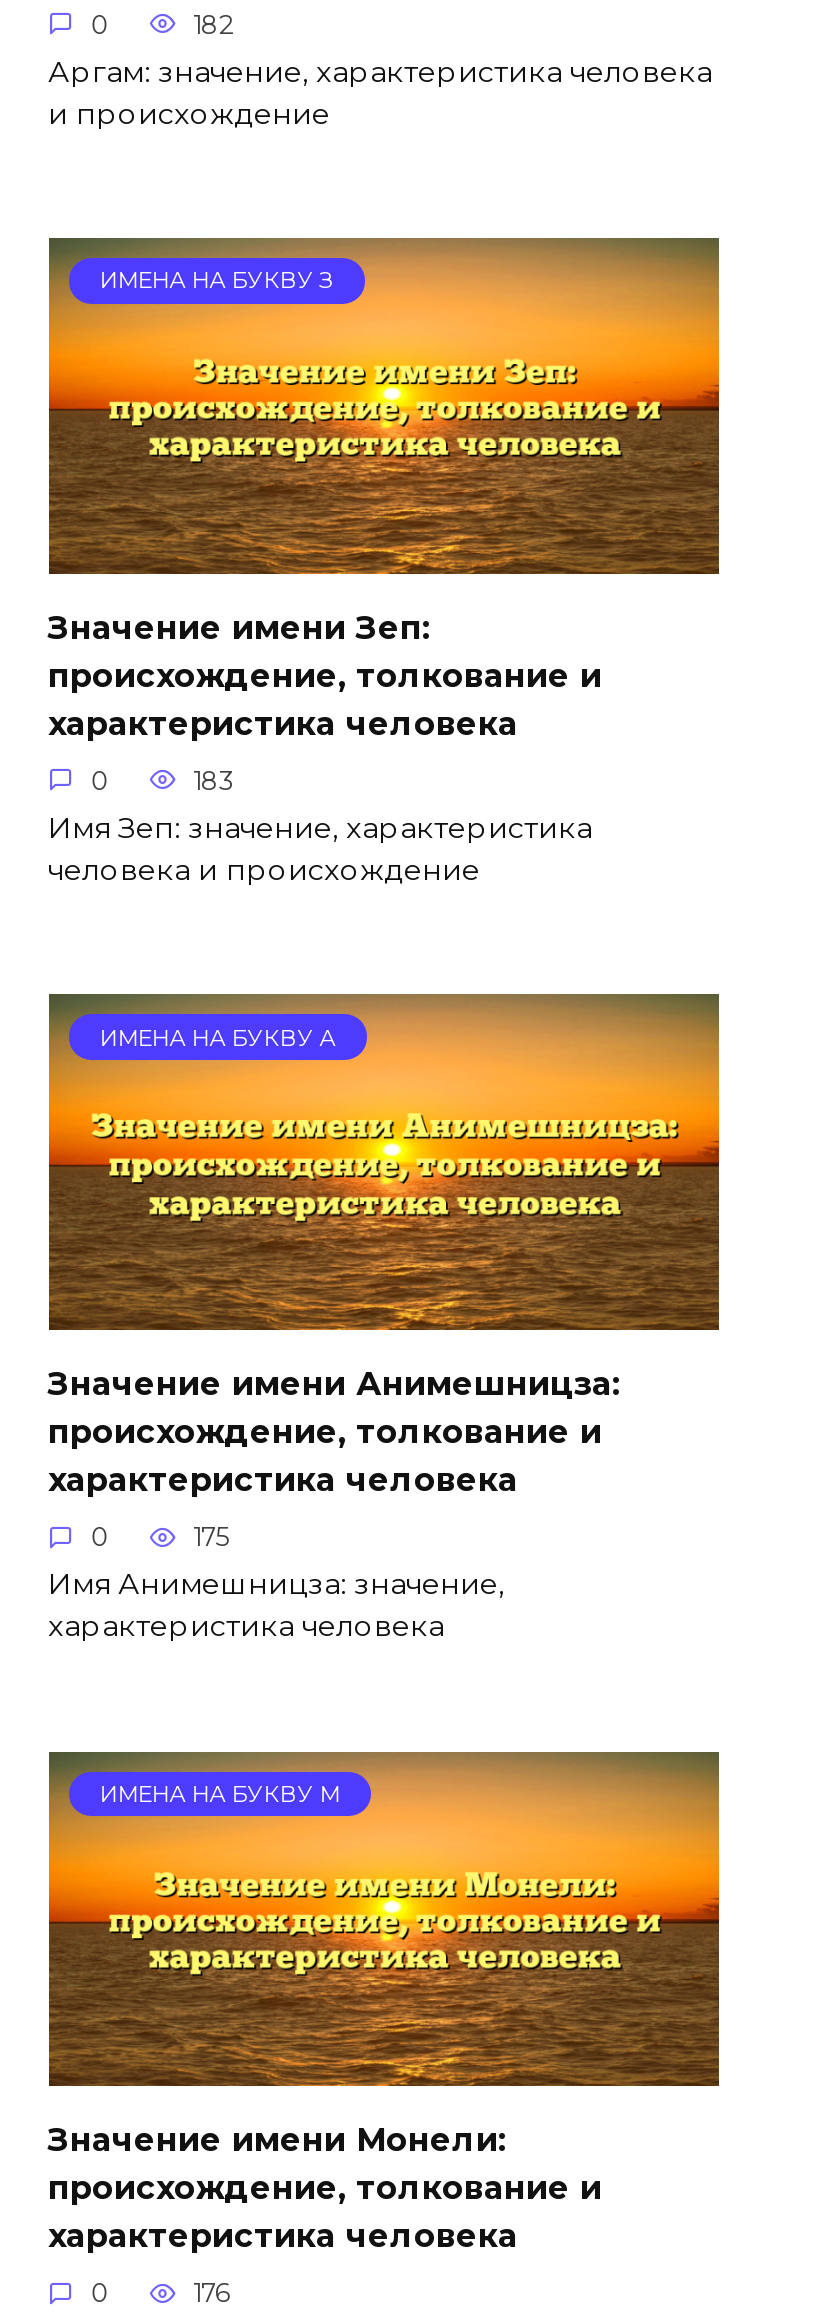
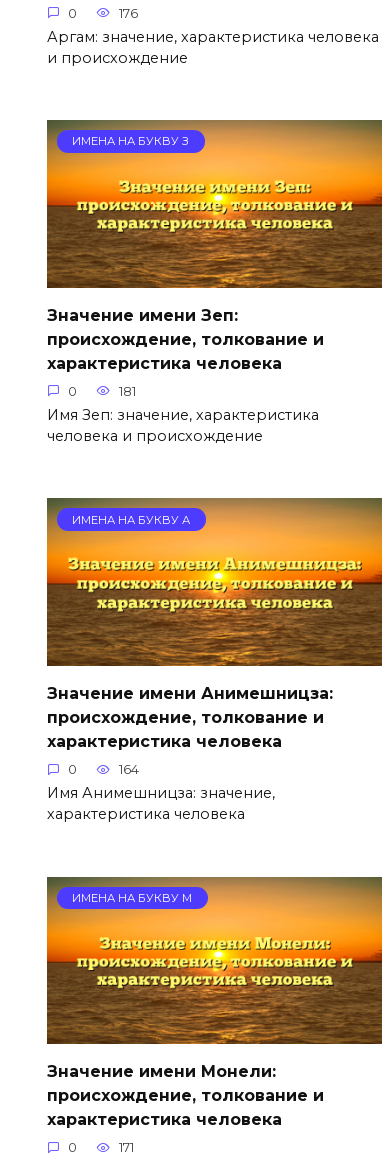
[193,9,233,39] 182 -> [119,6,138,21] 176
[193,766,235,796] 183 -> [119,384,136,399] 181
[193,1522,229,1552] 175 -> [119,762,139,777] 164
[193,2279,231,2309] 176 -> [119,1140,134,1155] 171

